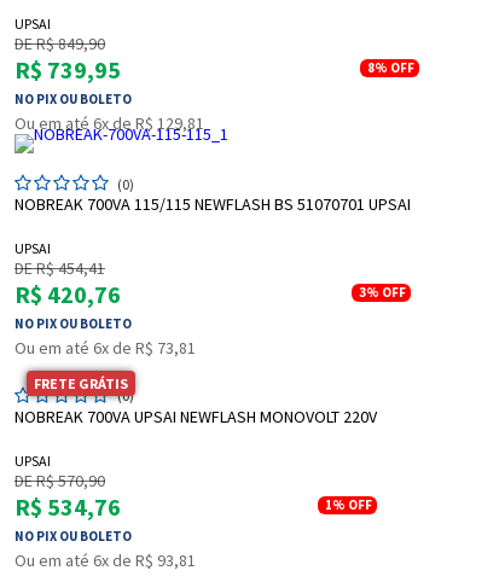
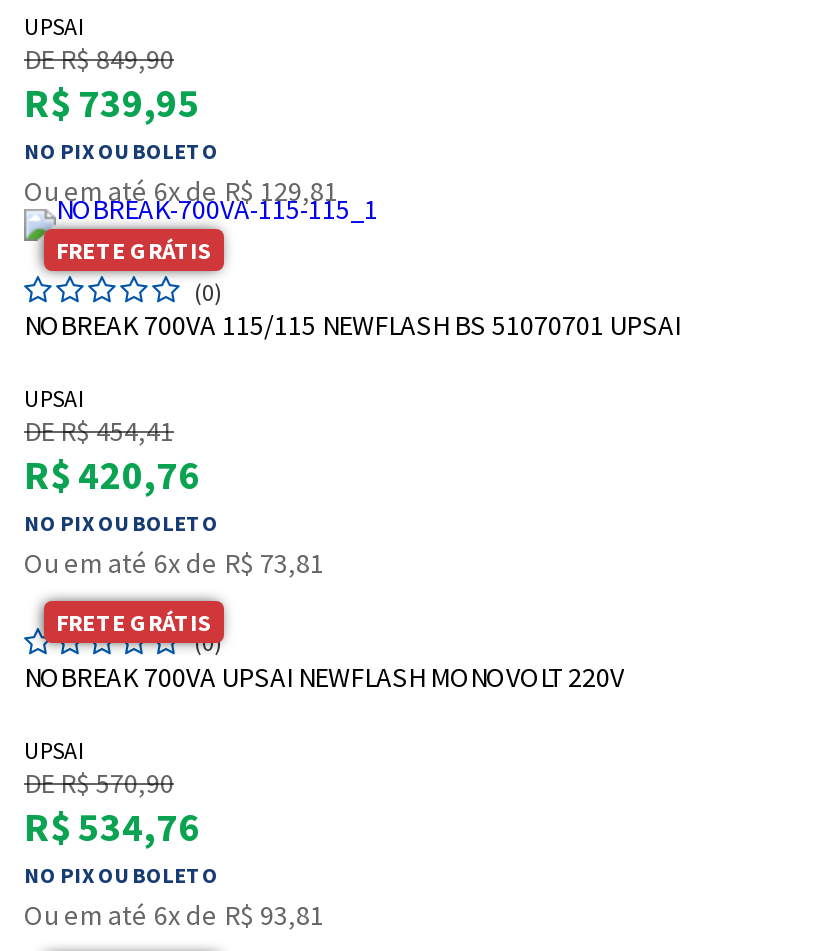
[367,60,414,77] 8%OFF -> none
none -> [56,236,212,266] FRETE GRÁTIS
[359,284,406,301] 3%OFF -> none
[325,496,372,513] 1%OFF -> none

